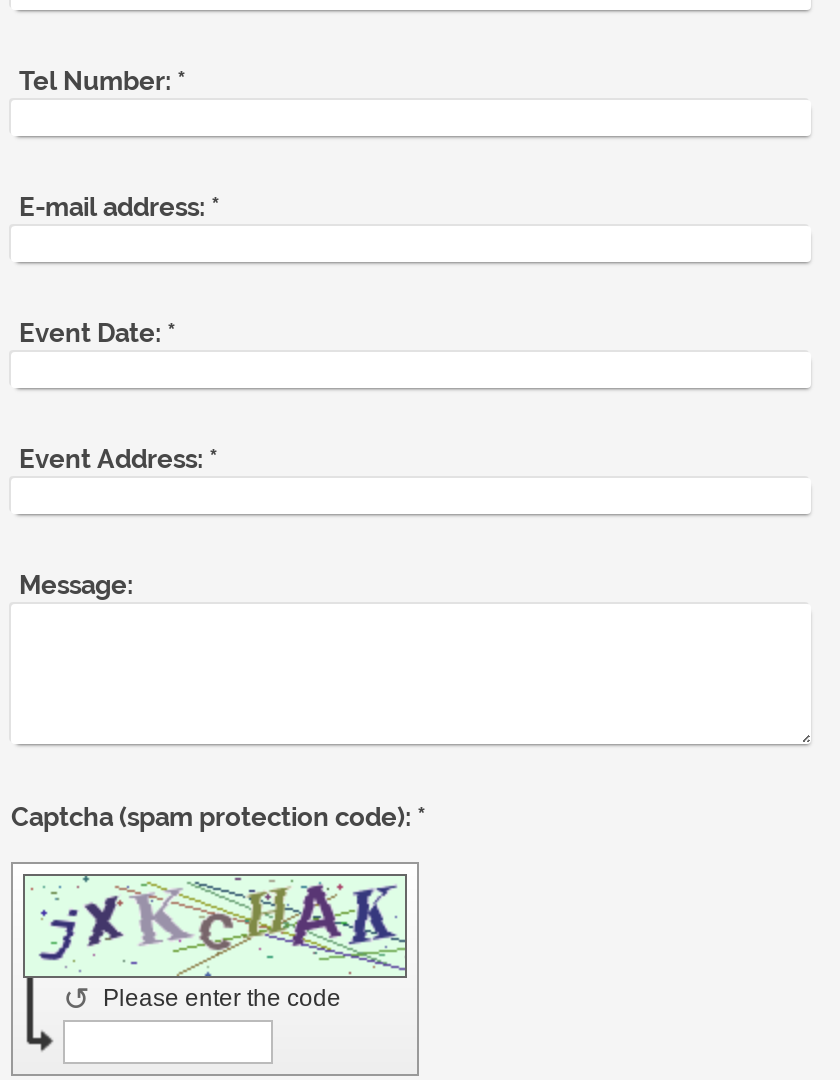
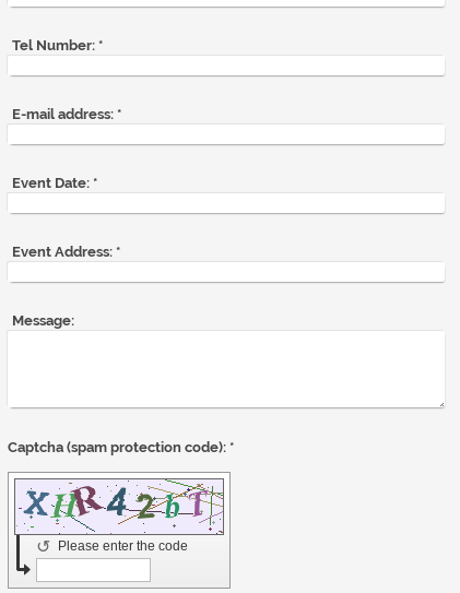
[25,874,407,978] [image] -> [15,478,224,535] [image]

